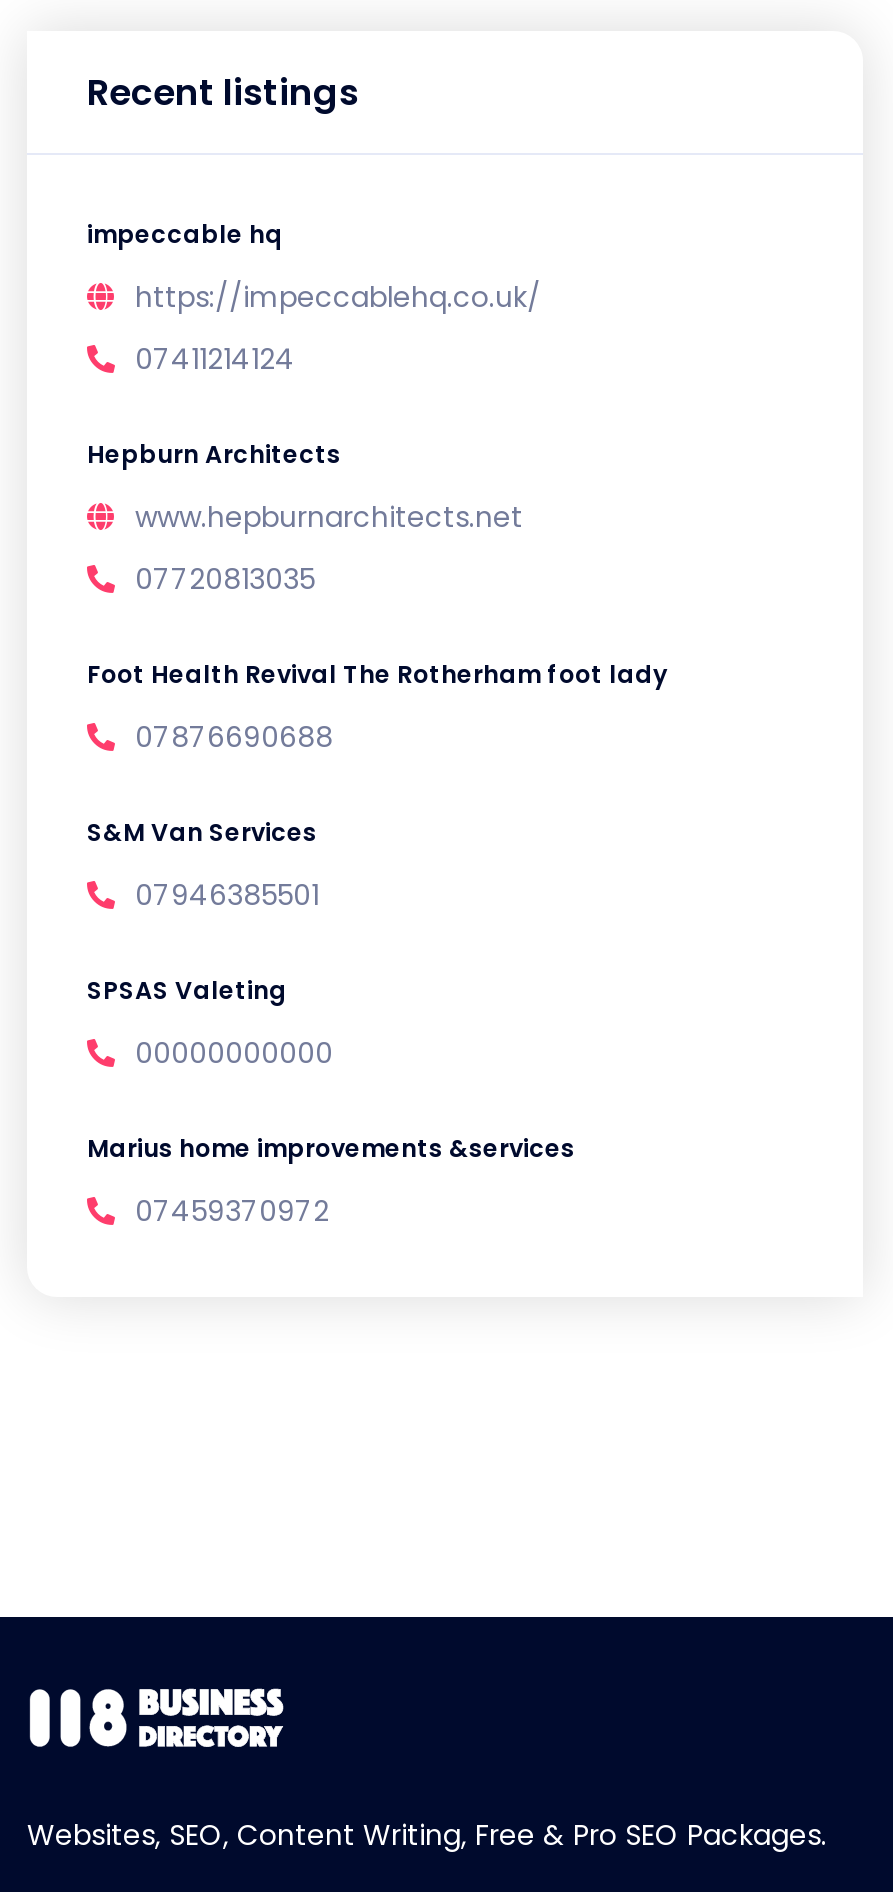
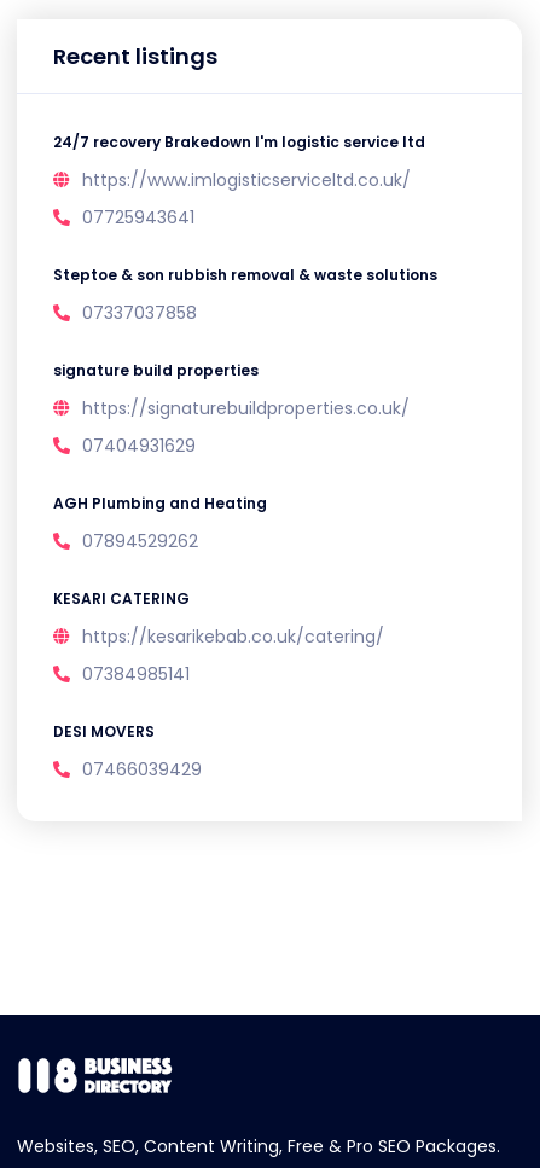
[87,217,667,1231] impeccable hq | https://impeccablehq.co.uk/ | 07411214124 | Hepburn Architects | www.hepburnarchitects.net | 07720813035 | Foot Health Revival The Rotherham foot lady | 07876690688 | S&M Van Services | 07946385501 | SPSAS Valeting | 00000000000 | Marius home improvements &services | 07459370972 -> [53,132,437,781] 24/7 recovery Brakedown I'm logistic service ltd | https://www.imlogisticserviceltd.co.uk/ | 07725943641 | Steptoe & son rubbish removal & waste solutions | 07337037858 | signature build properties | https://signaturebuildproperties.co.uk/ | 07404931629 | AGH Plumbing and Heating | 07894529262 | KESARI CATERING | https://kesarikebab.co.uk/catering/ | 07384985141 | DESI MOVERS | 07466039429

